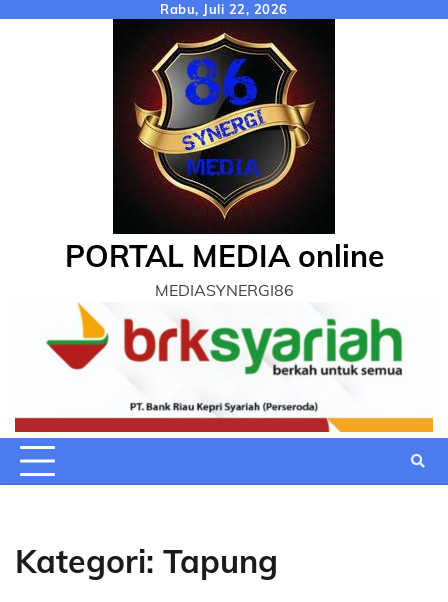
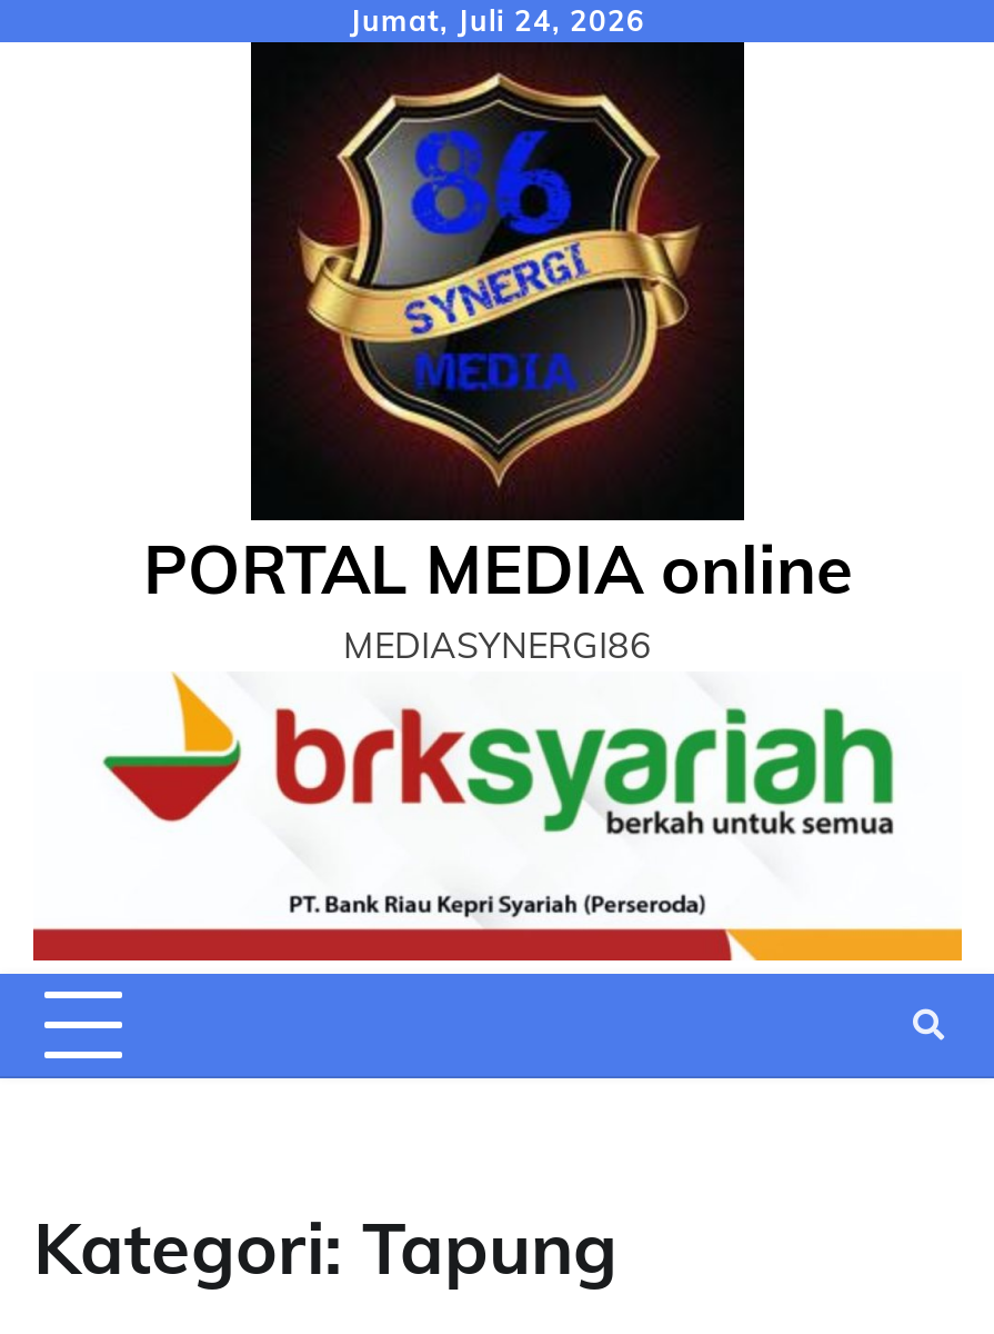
[160,1,288,17] Rabu, Juli 22, 2026 -> [350,2,645,38] Jumat, Juli 24, 2026

